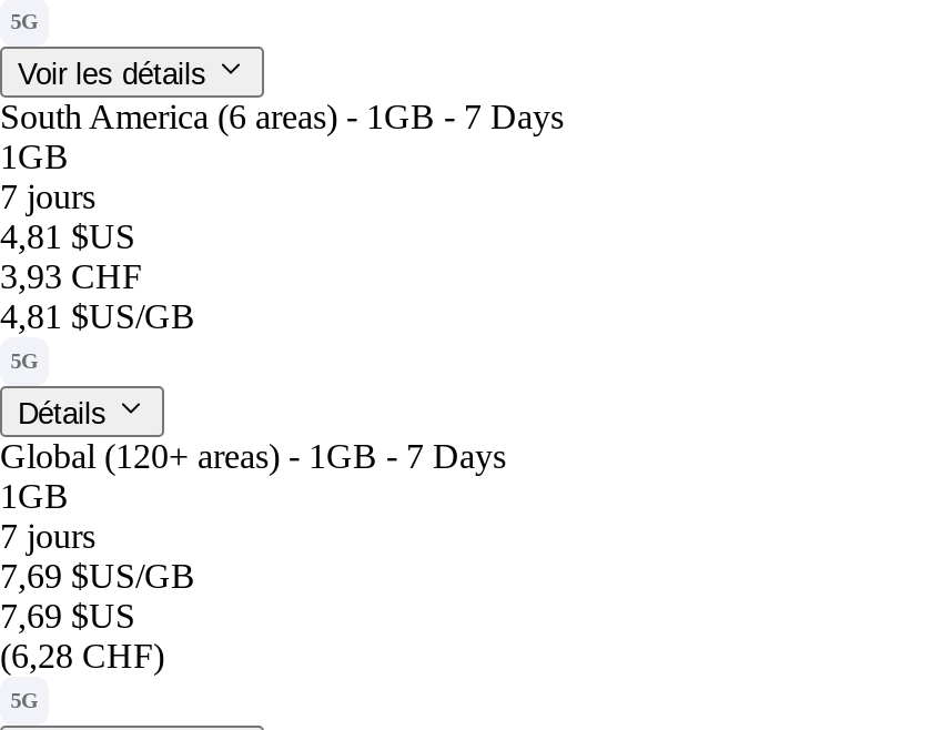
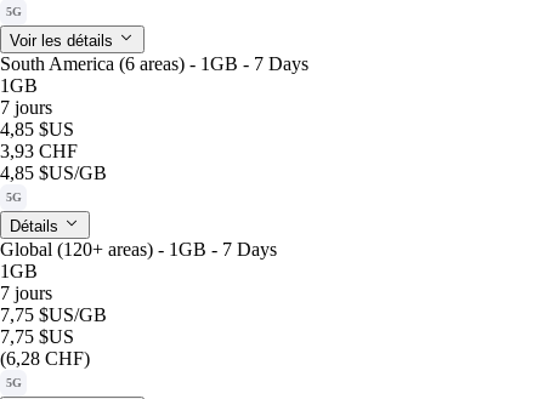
[0,217,135,255] 4,81 $US -> [0,118,74,139] 4,85 $US
[0,297,195,334] 4,81 $US/GB -> [0,162,107,183] 4,85 $US/GB
[0,556,195,594] 7,69 $US/GB -> [0,304,107,325] 7,75 $US/GB
[0,596,135,634] 7,69 $US -> [0,326,74,346] 7,75 $US

